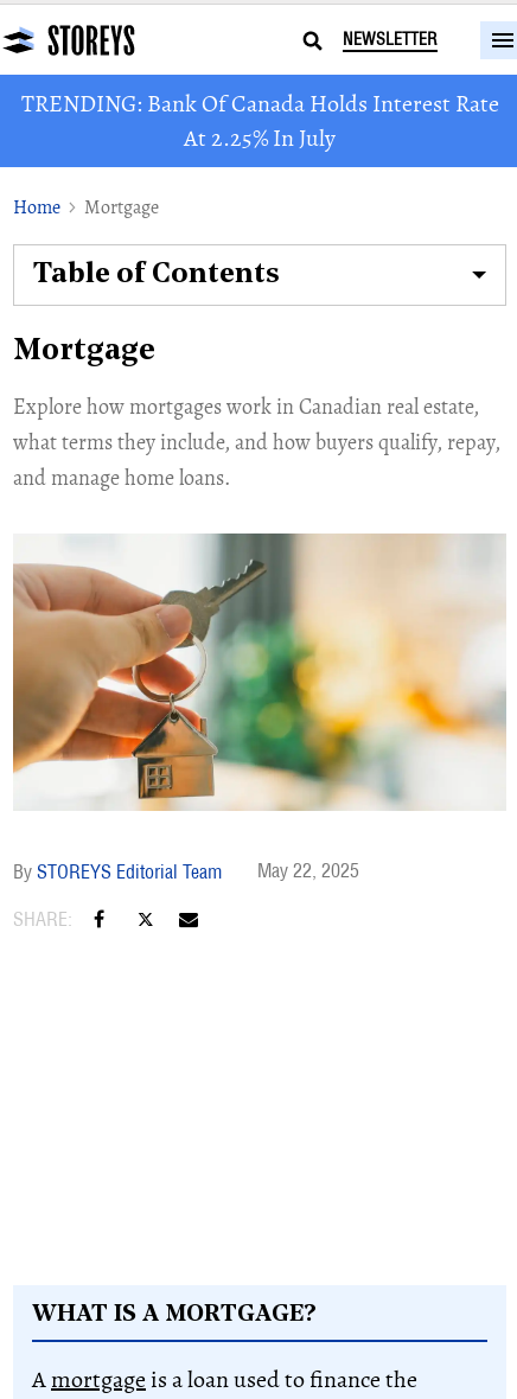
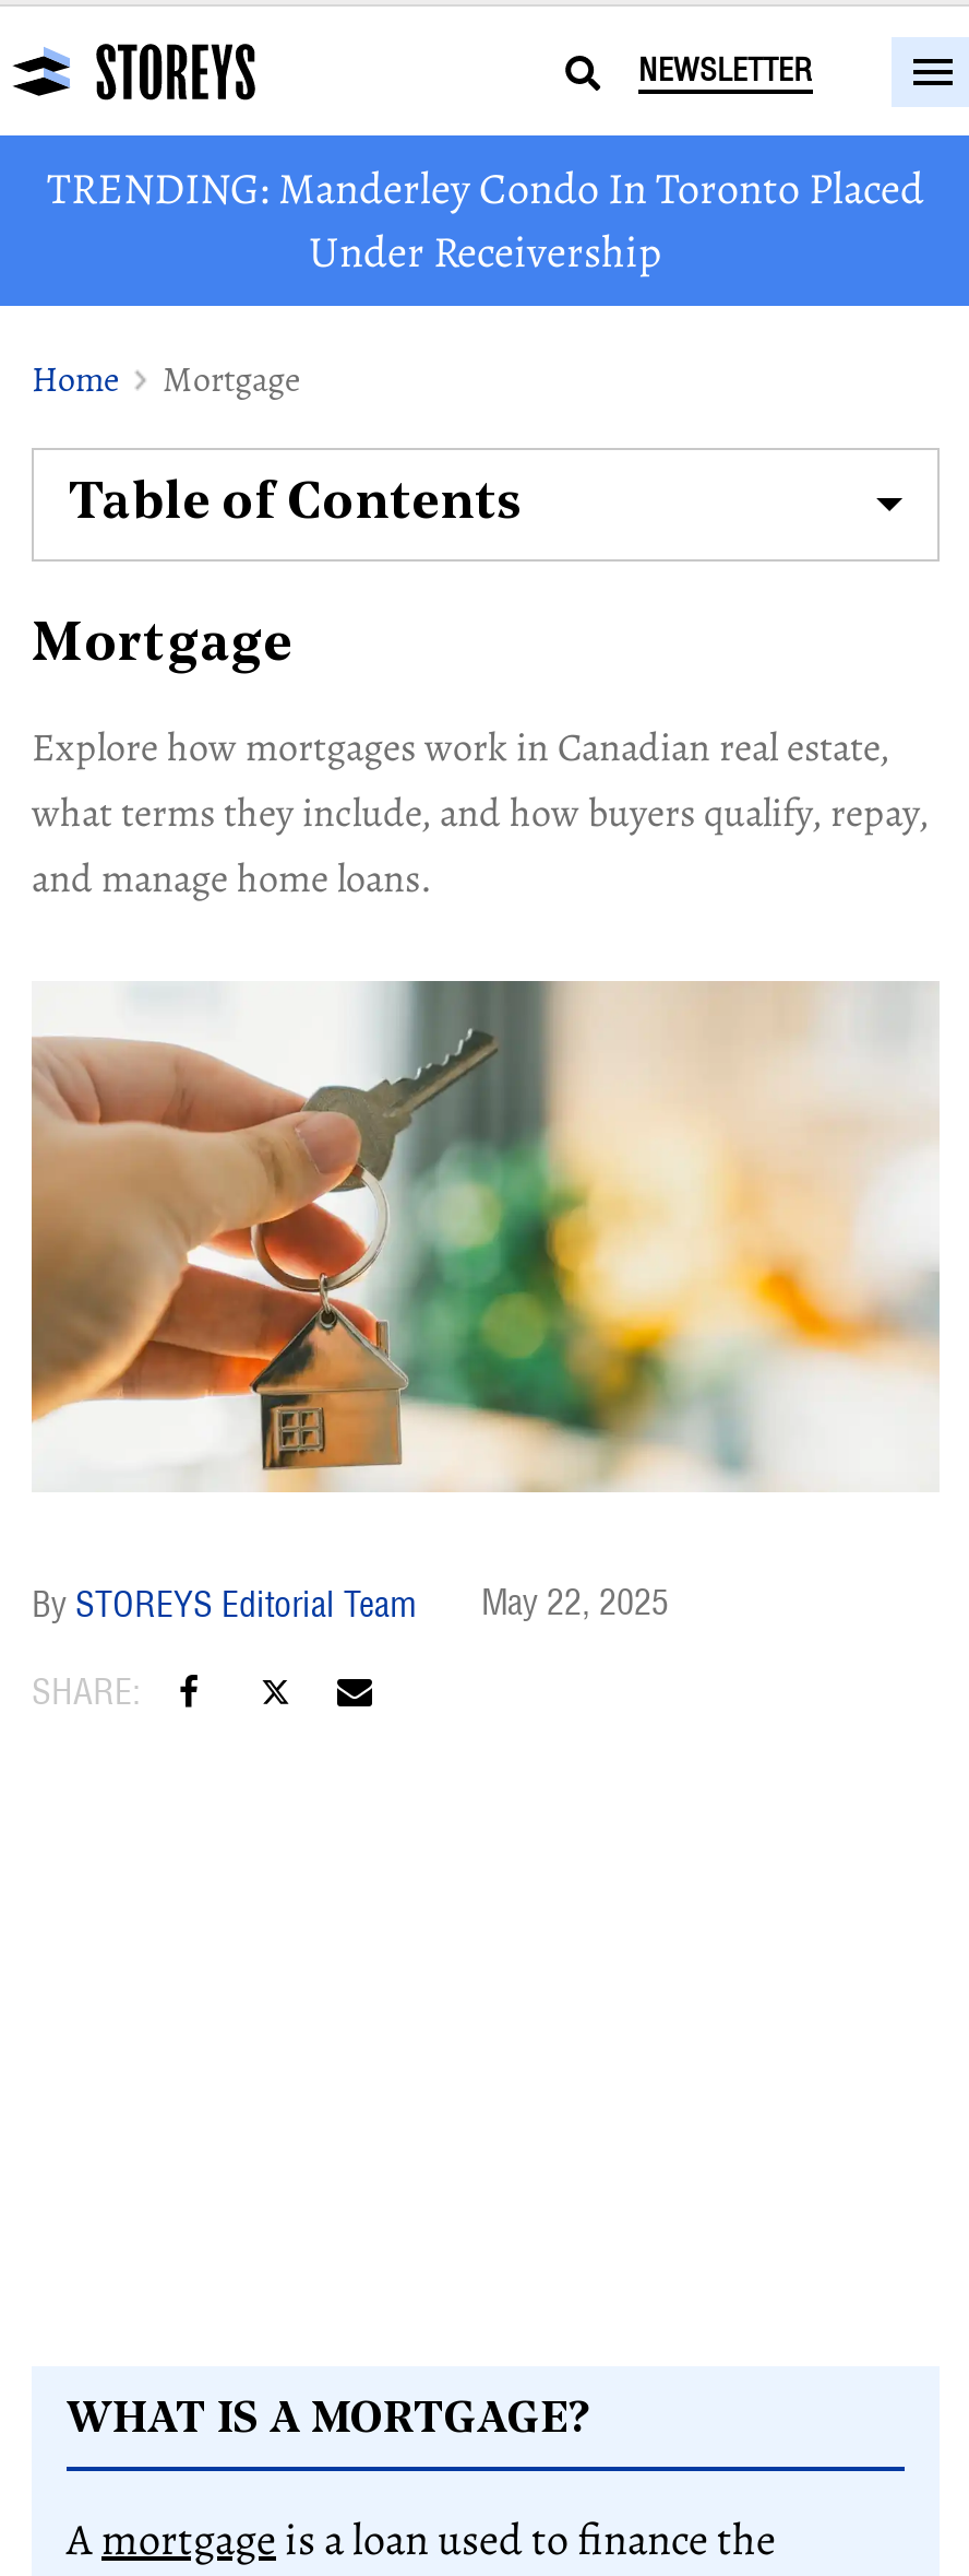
[21,88,499,154] TRENDING: Bank Of Canada Holds Interest Rate | At 2.25% In July -> [47,159,924,282] TRENDING: Manderley Condo In Toronto Placed | Under Receivership

